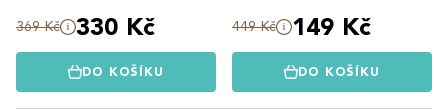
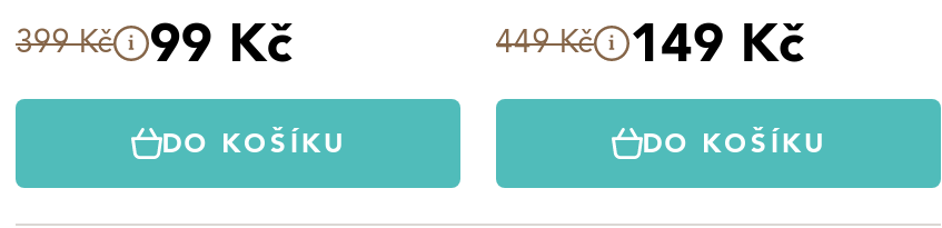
[76,12,155,41] 330 Kč -> [149,10,293,75] 99 Kč
[16,18,60,35] 369 Kč -> [16,23,113,61] 399 Kč

